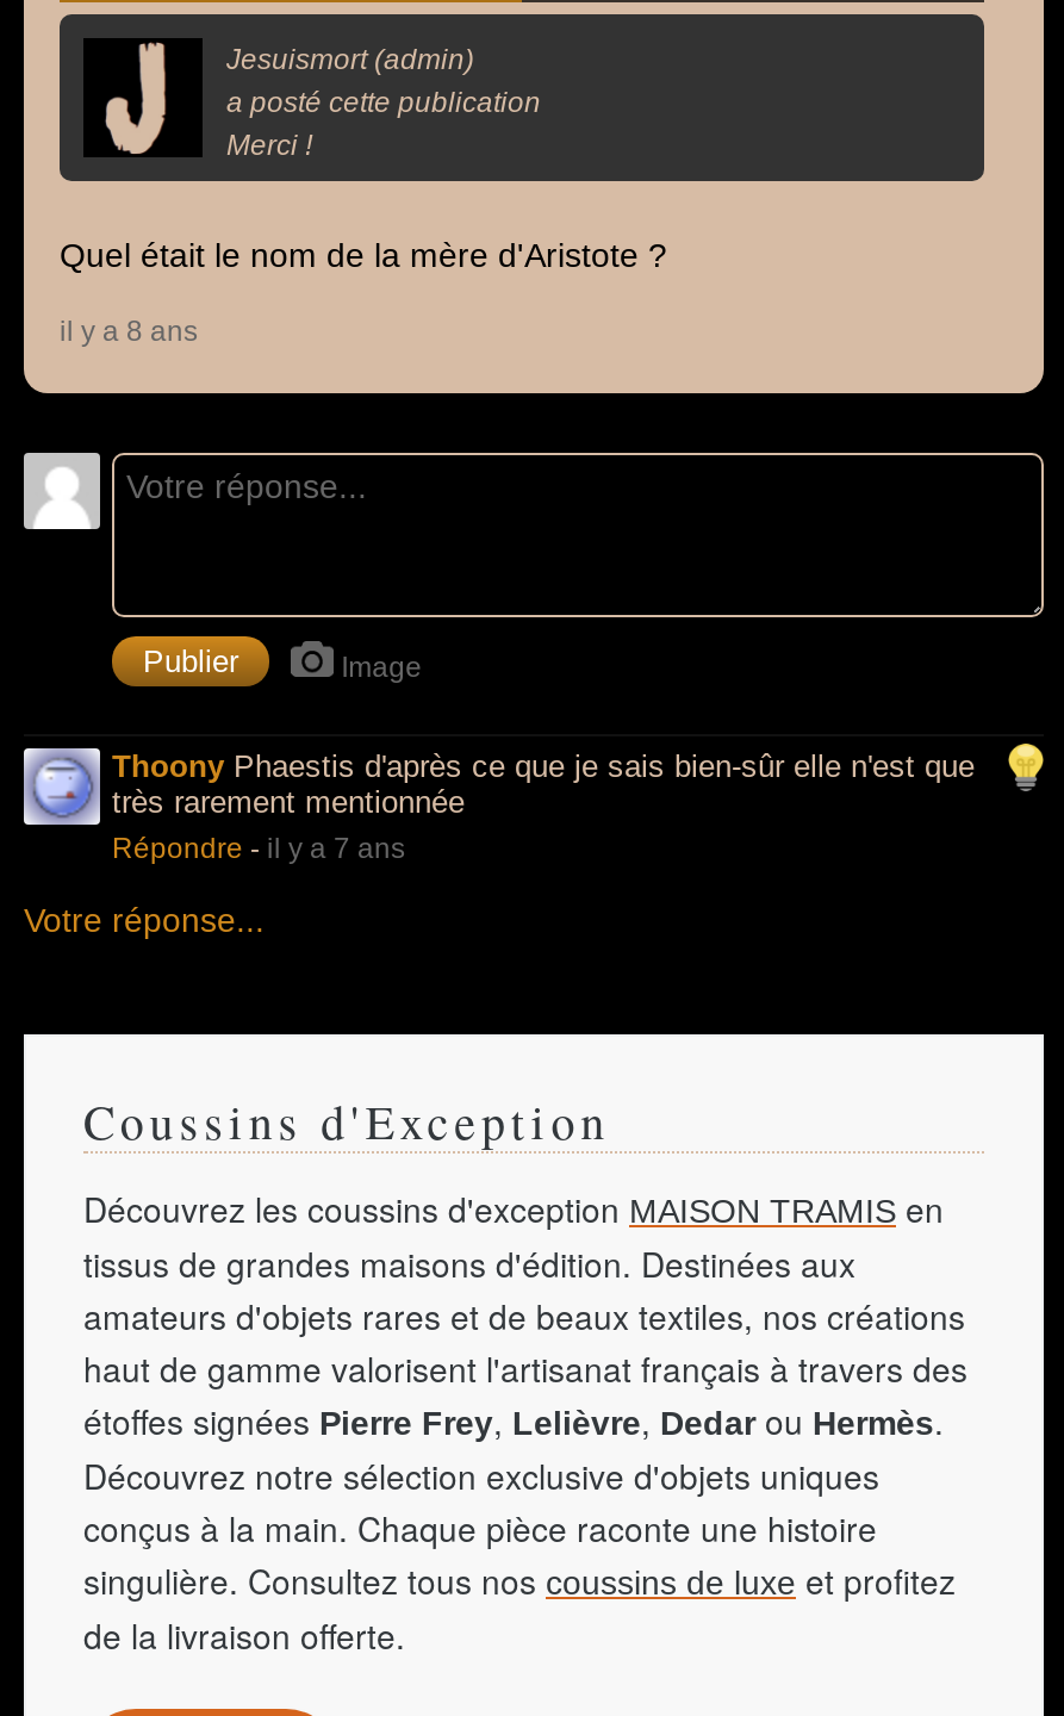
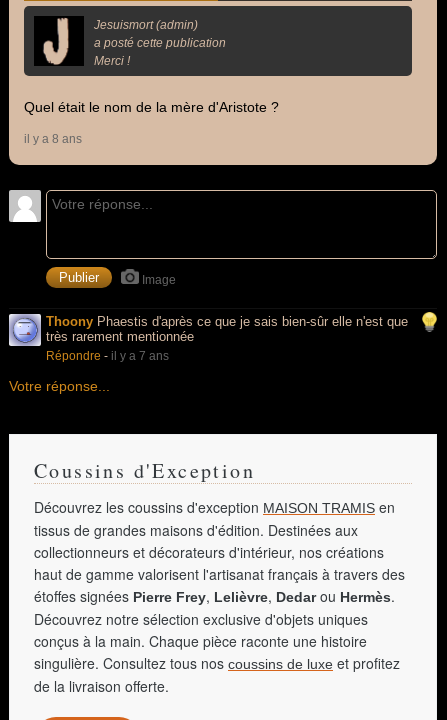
[83,1292,965,1339] amateurs d'objets rares et de beaux textiles, nos créations -> [34,542,384,562] collectionneurs et décorateurs d'intérieur, nos créations

